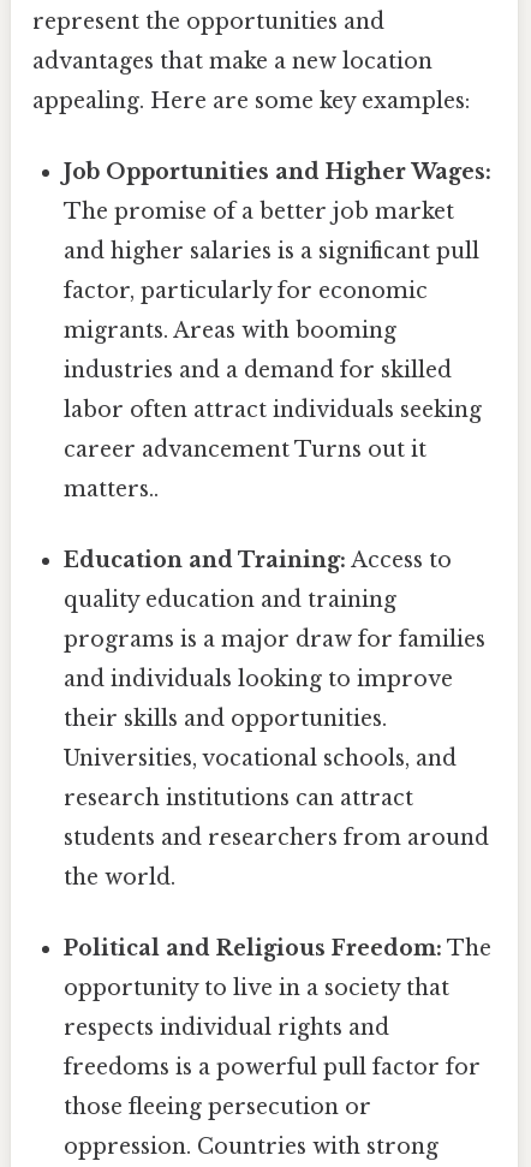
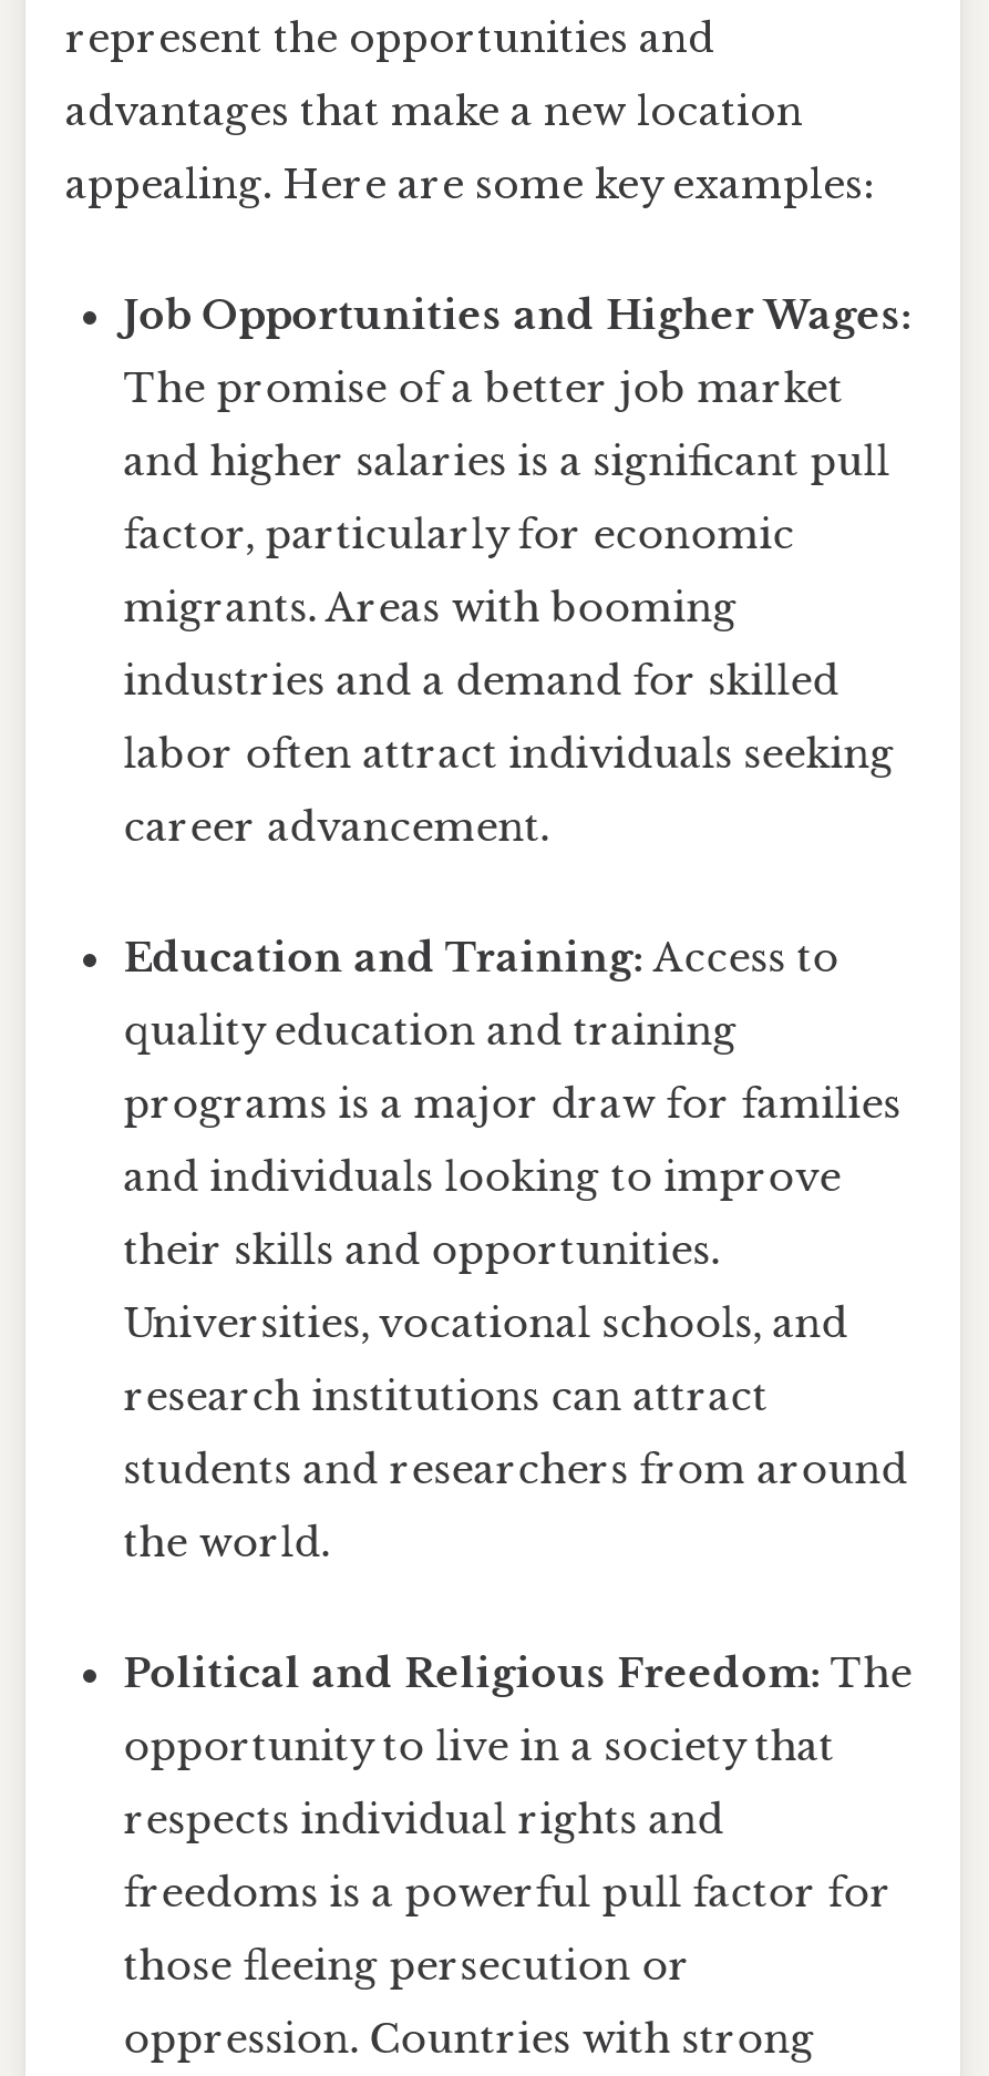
[64,436,427,502] career advancement Turns out it | matters.. -> [123,803,549,851] career advancement.

